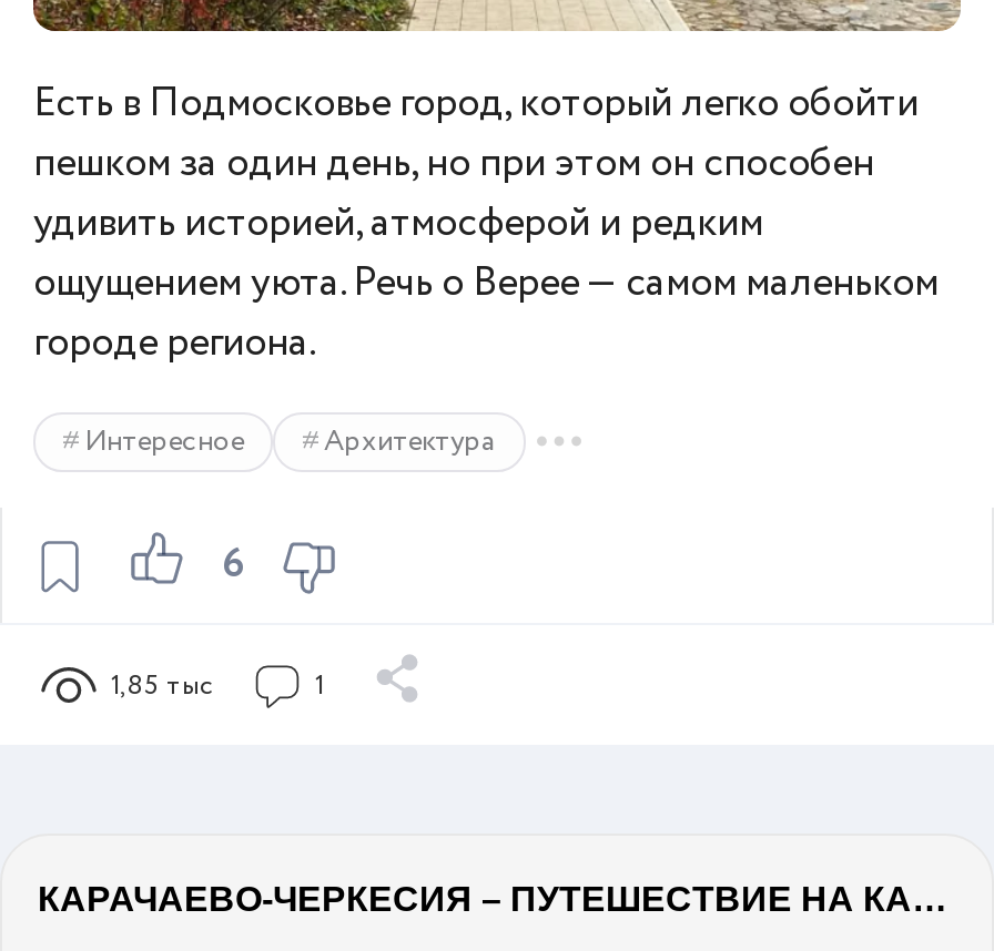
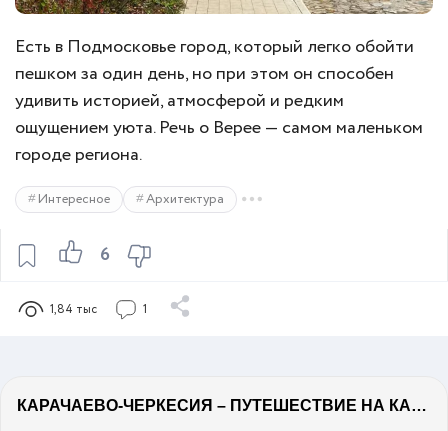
[111,666,213,704] 1,85 тыс -> [50,301,97,318] 1,84 тыс

